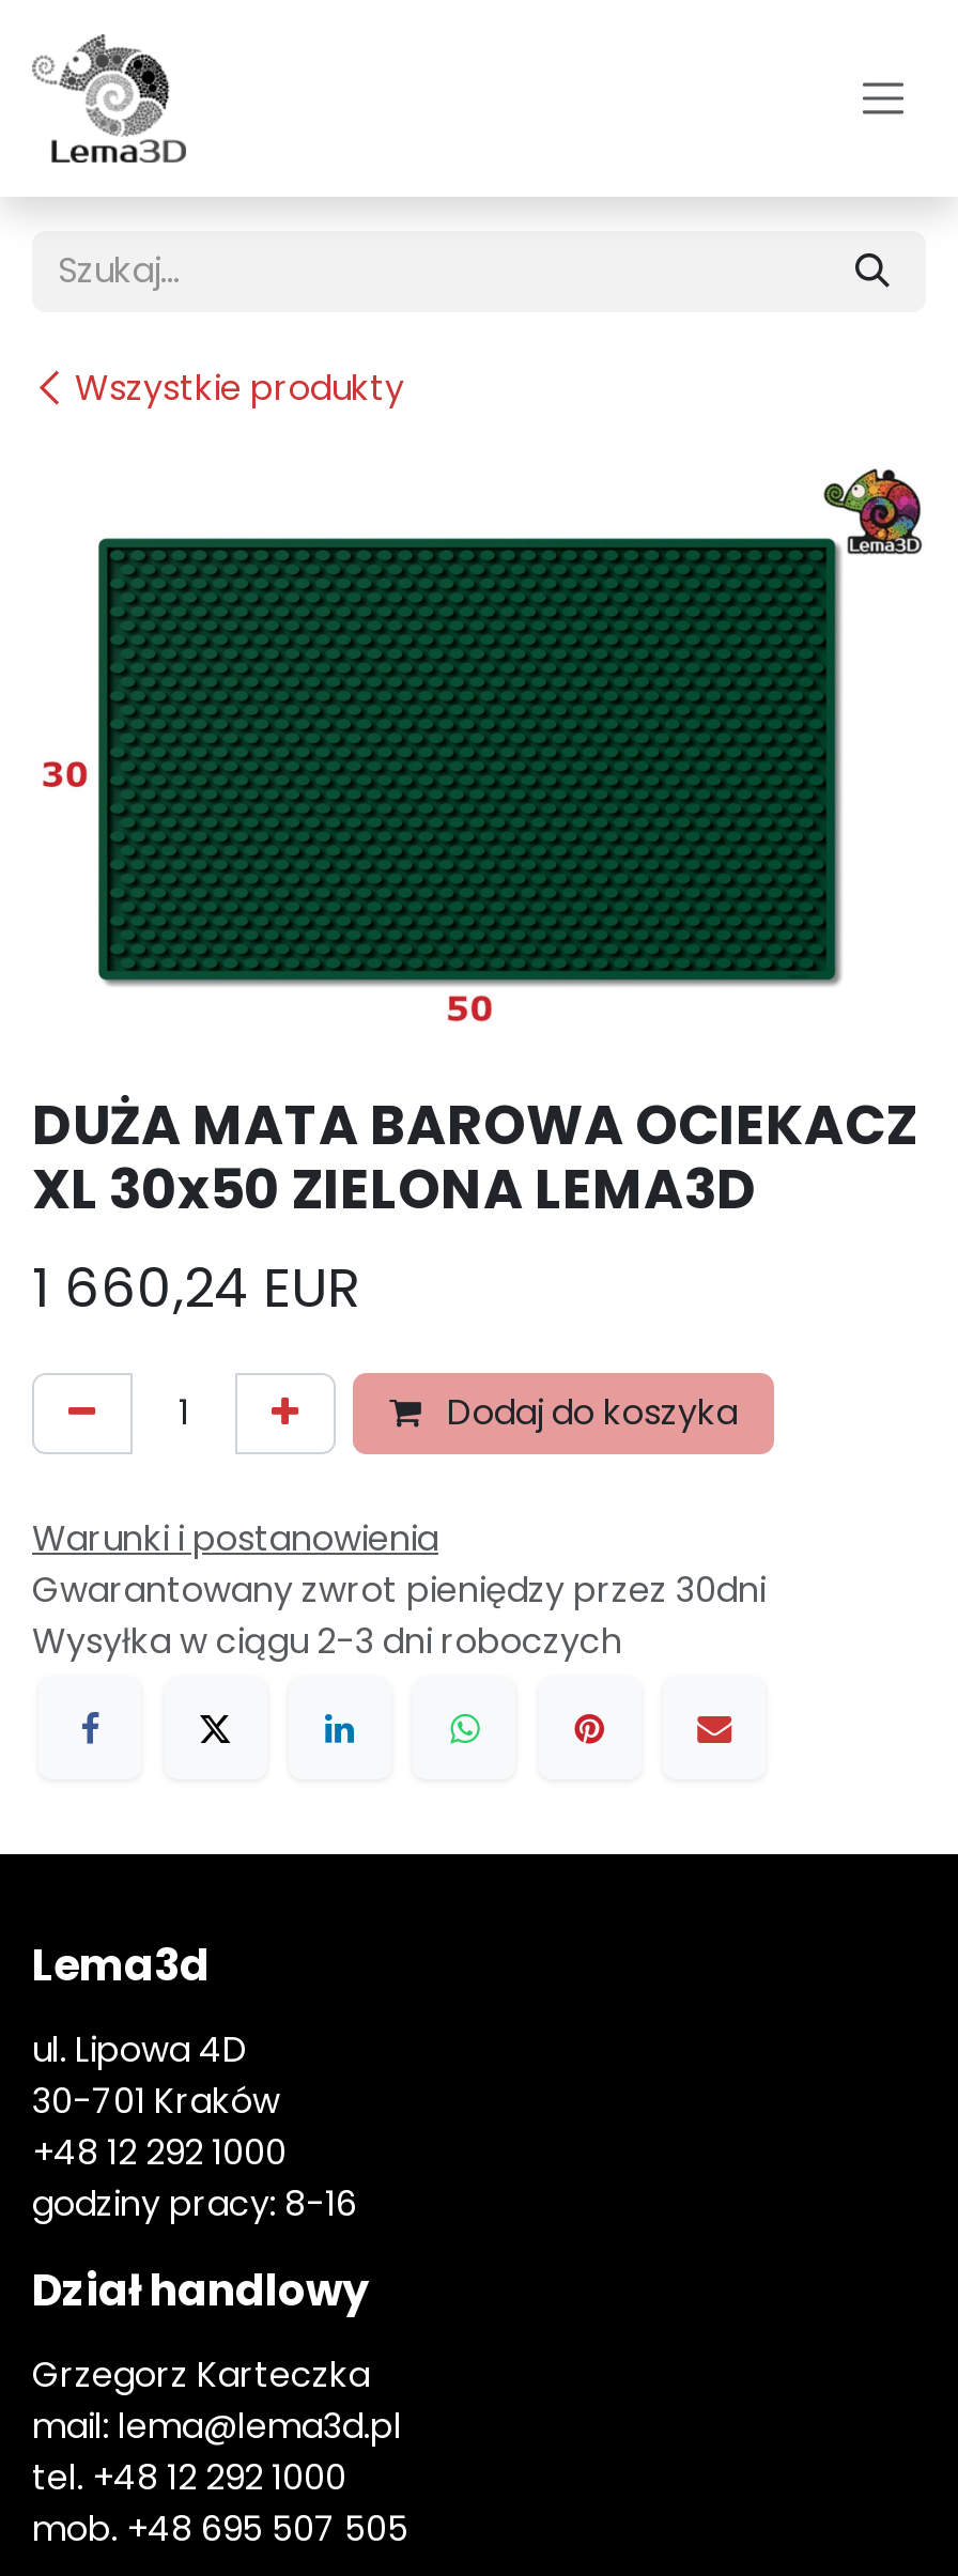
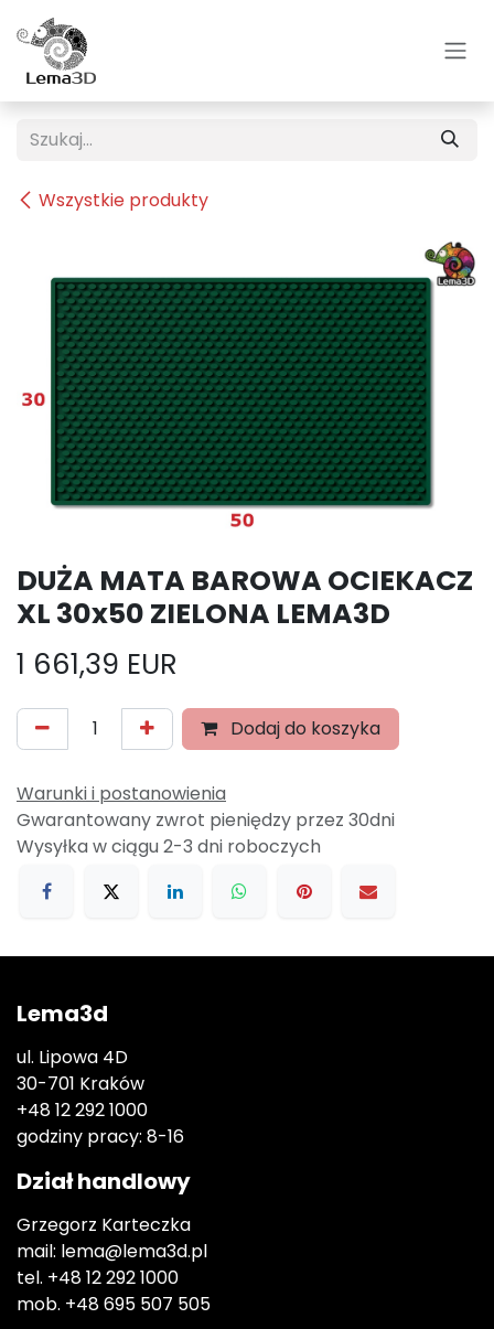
[32,1252,361,1327] 1 660,24 EUR -> [17,646,178,684] 1 661,39 EUR

